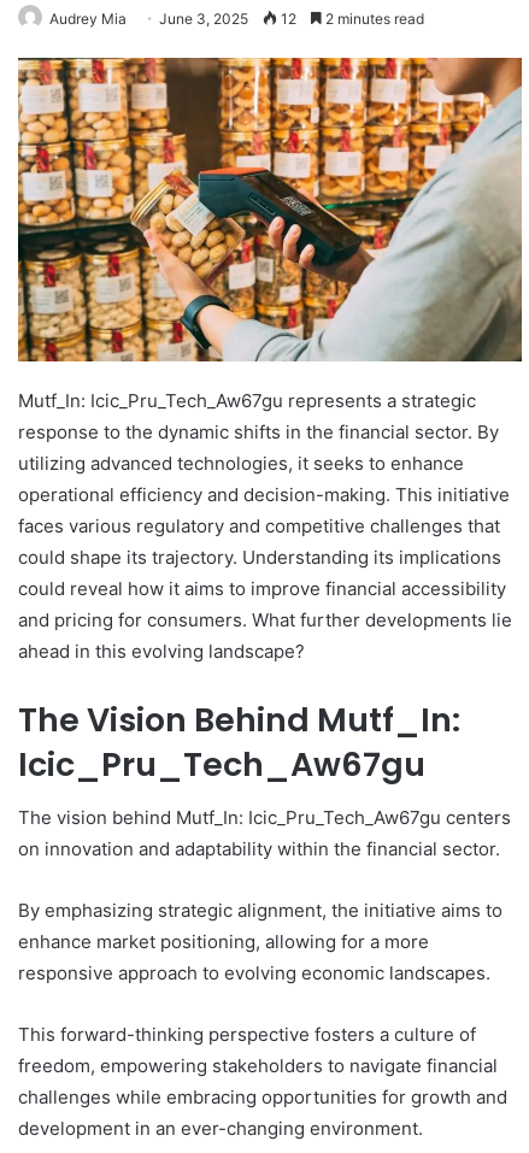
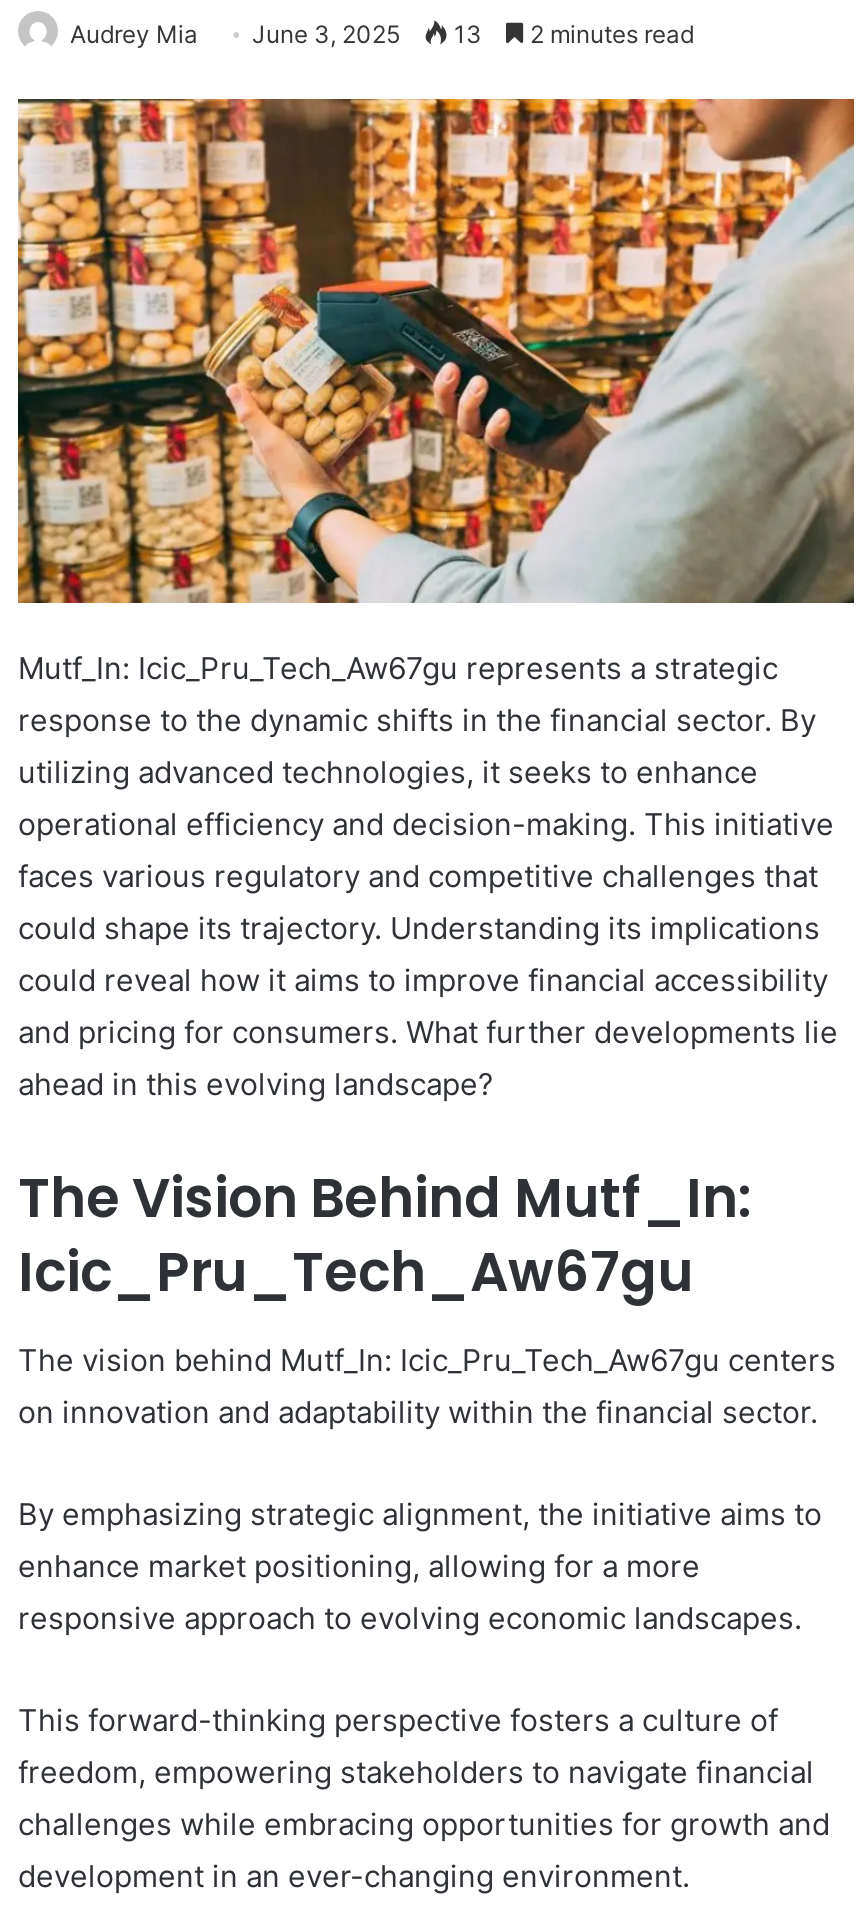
[49,10,424,28] Audrey Mia June 3, 2025 12 2 minutes read -> [70,19,694,49] Audrey Mia June 3, 2025 13 2 minutes read

